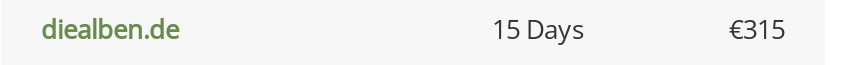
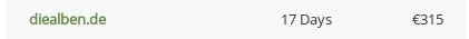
[492,11,584,47] 15 Days -> [280,9,331,29] 17 Days

